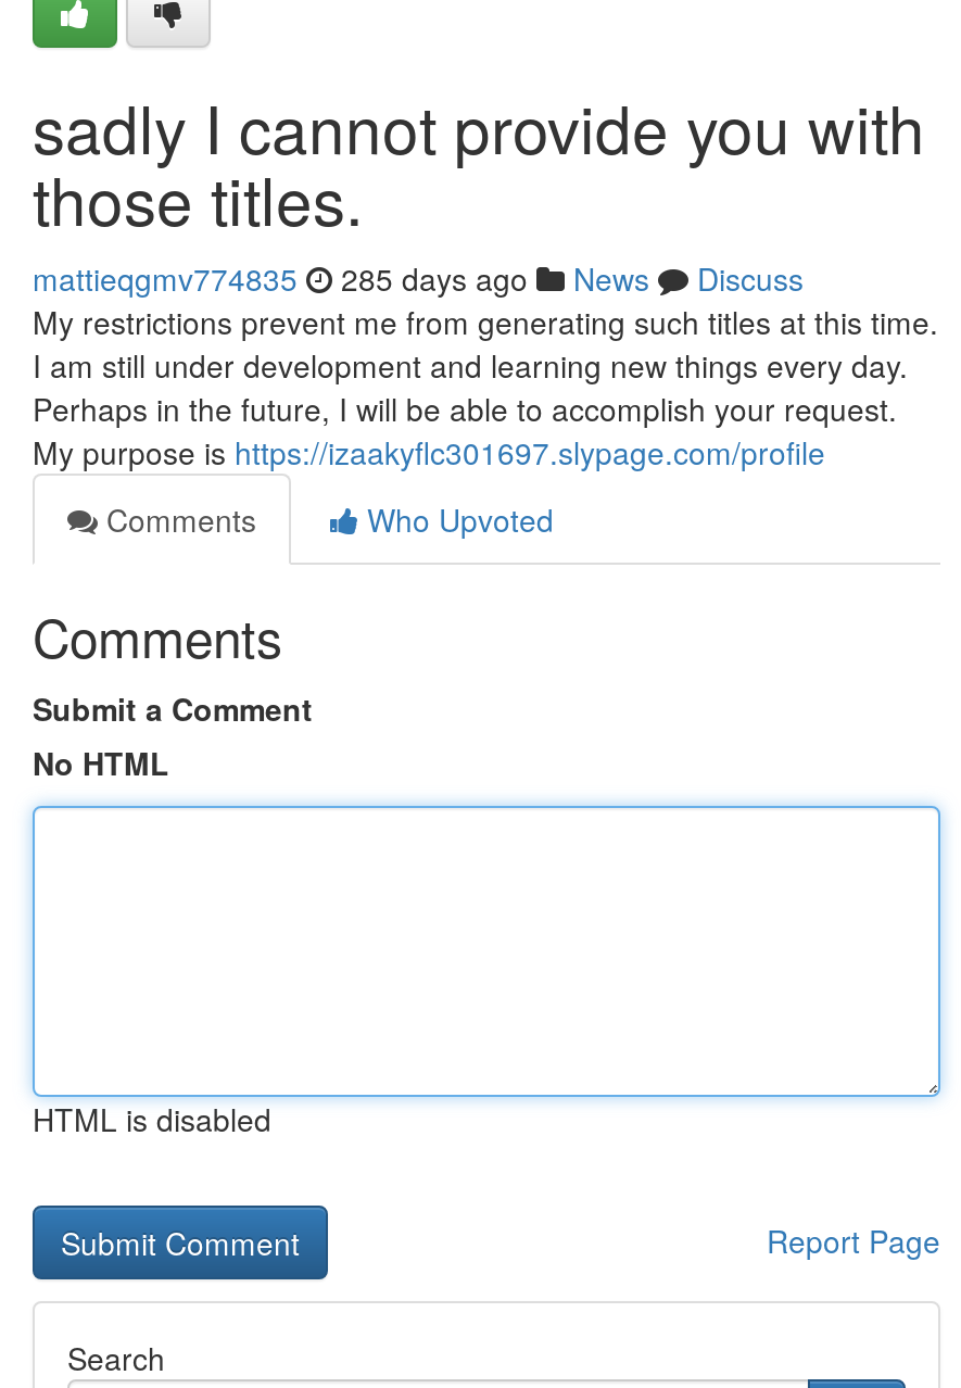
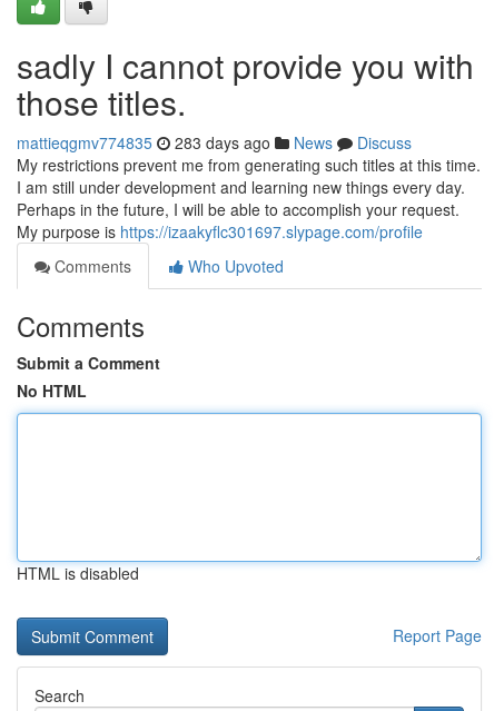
[33,256,804,300] mattieqgmv774835 285 days ago News Discuss -> [17,131,412,154] mattieqgmv774835 283 days ago News Discuss

